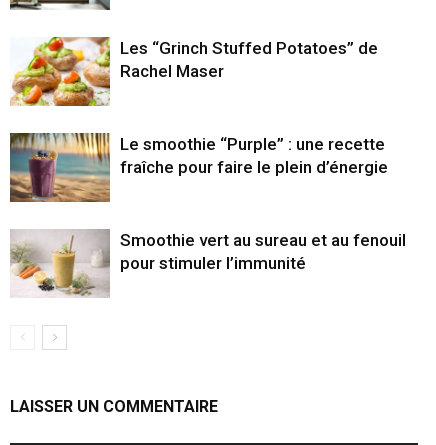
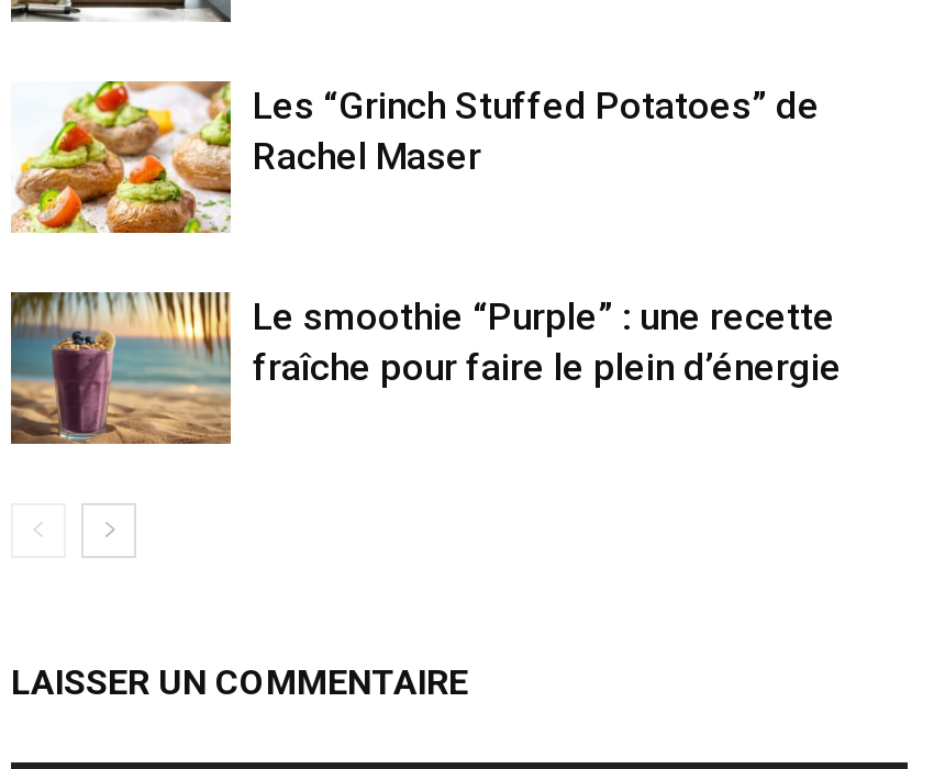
[9,229,406,298] [image] | Smoothie vert au sureau et au fenouil | pour stimuler l’immunité -> none

